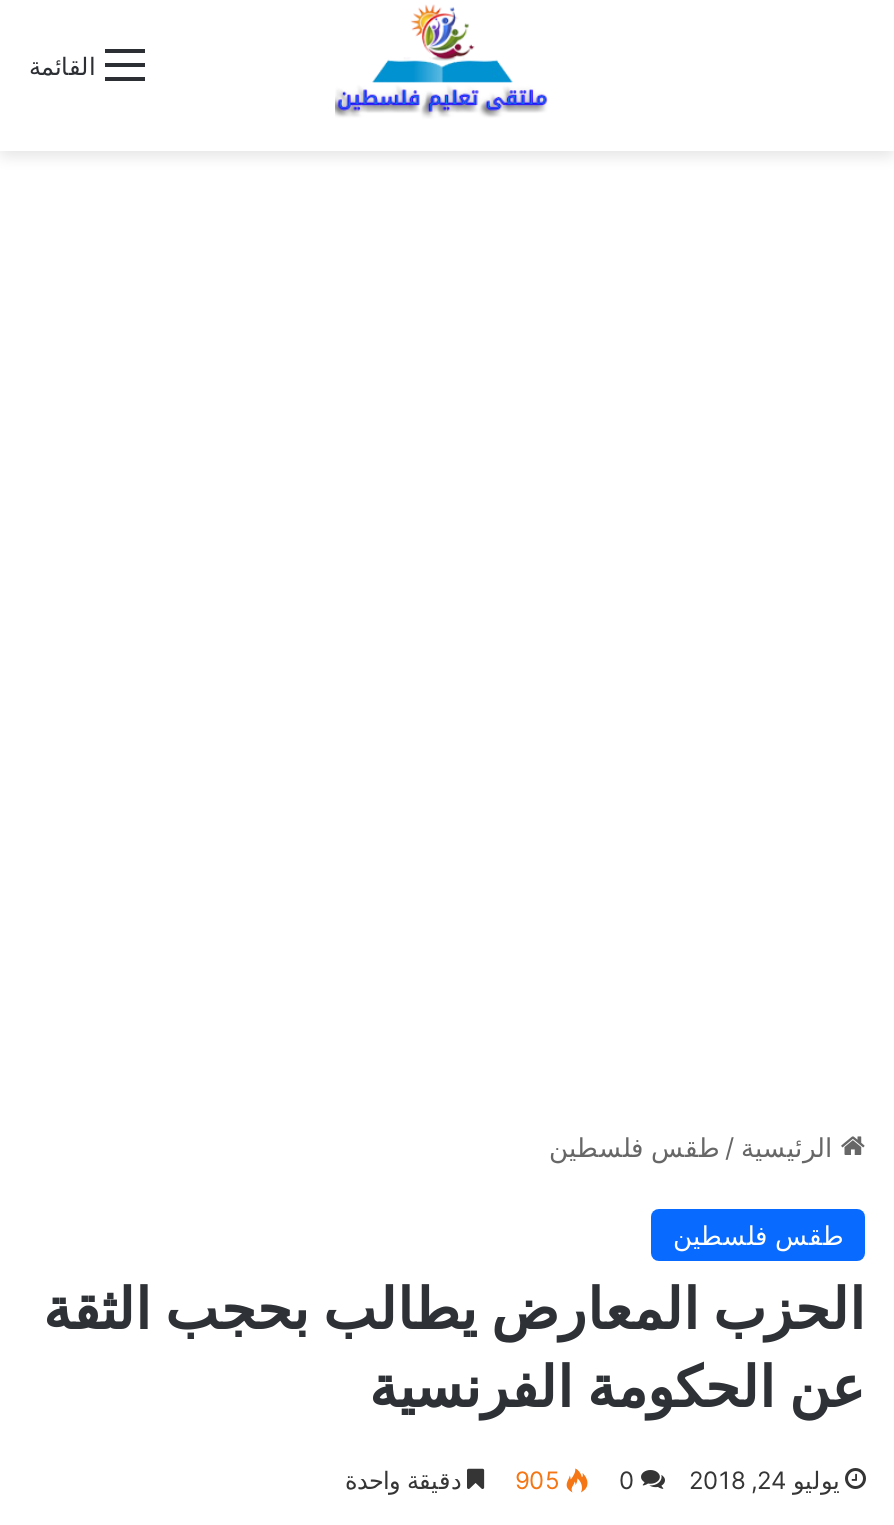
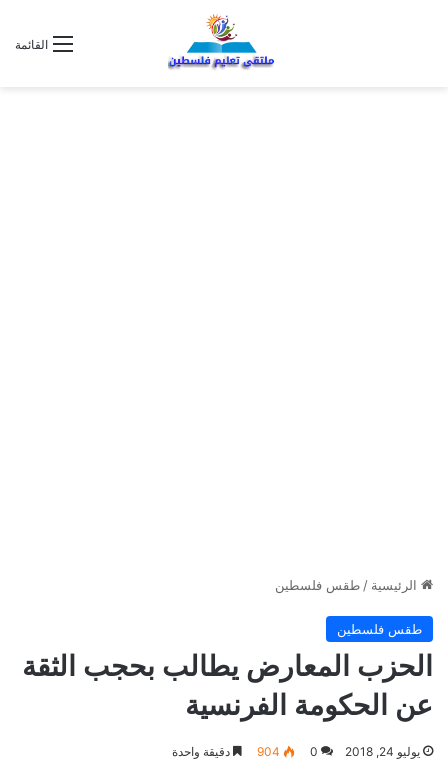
[345,1465,635,1495] 0 905 دقيقة واحدة -> [172,744,318,759] 0 904 دقيقة واحدة

